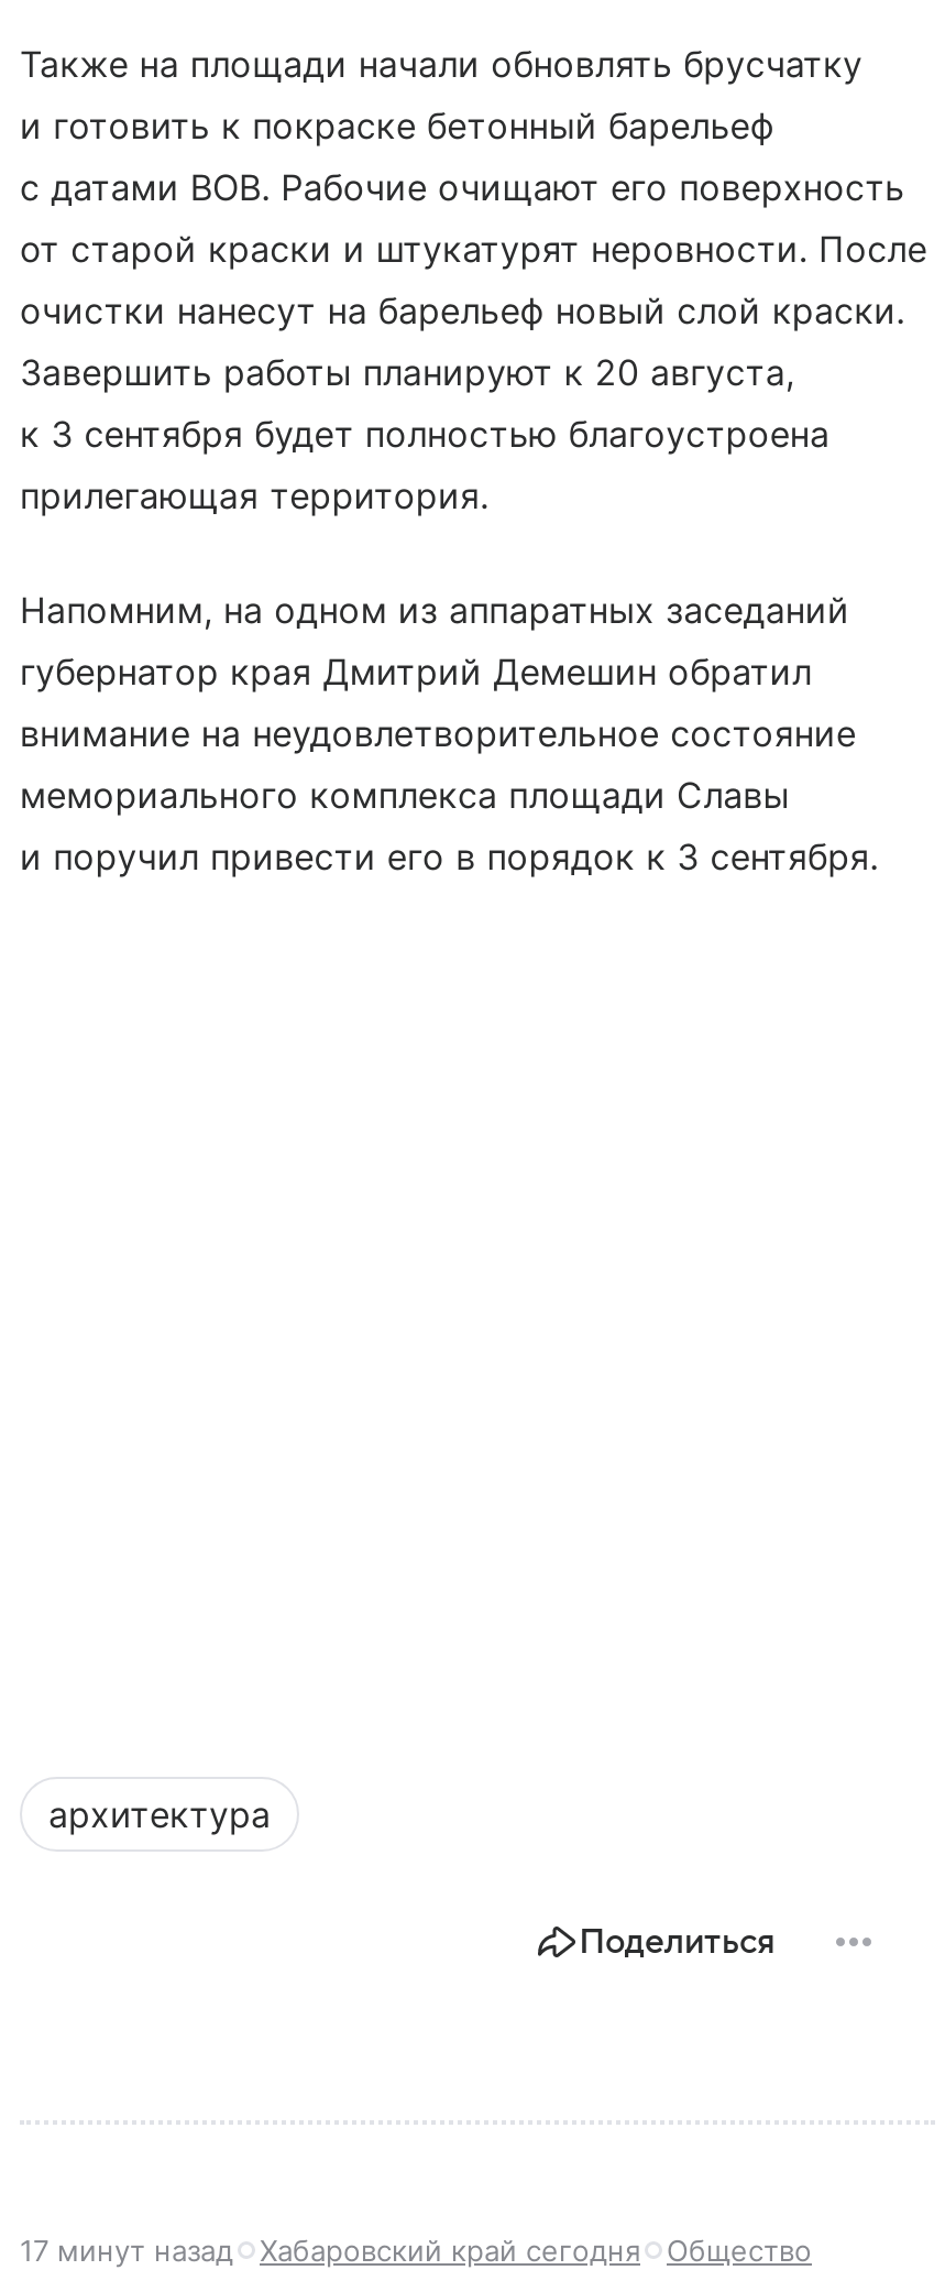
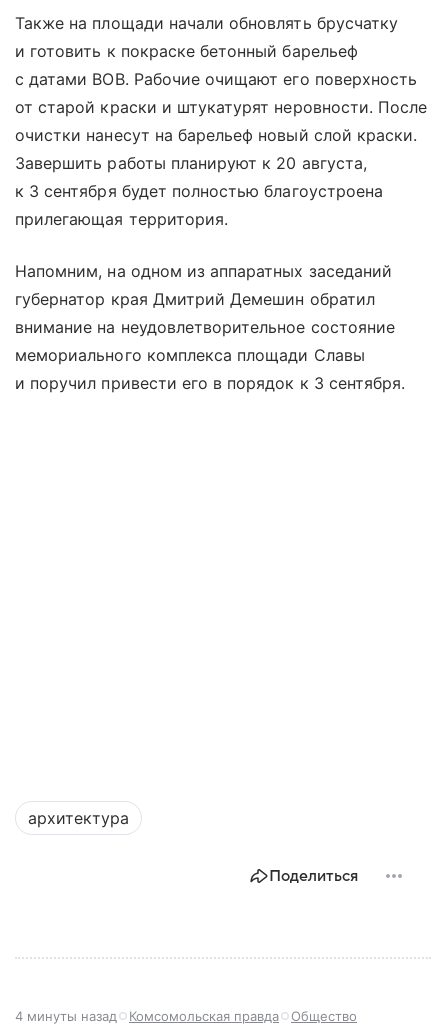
[20,2233,640,2268] 17 минут назад | Хабаровский край сегодня -> [15,1008,279,1024] 4 минуты назад | Комсомольская правда

